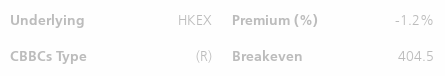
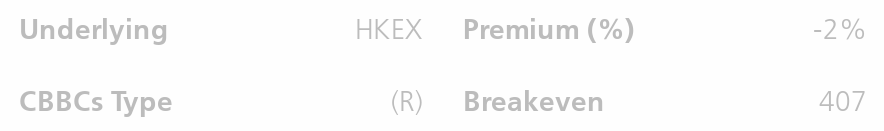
[395,12,434,29] -1.2% -> [813,13,867,47] -2%
[398,48,434,65] 404.5 -> [819,85,867,119] 407

